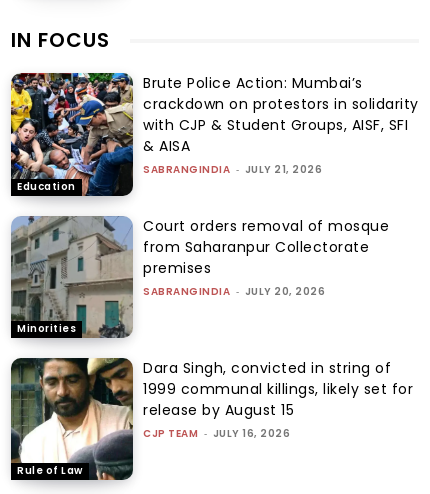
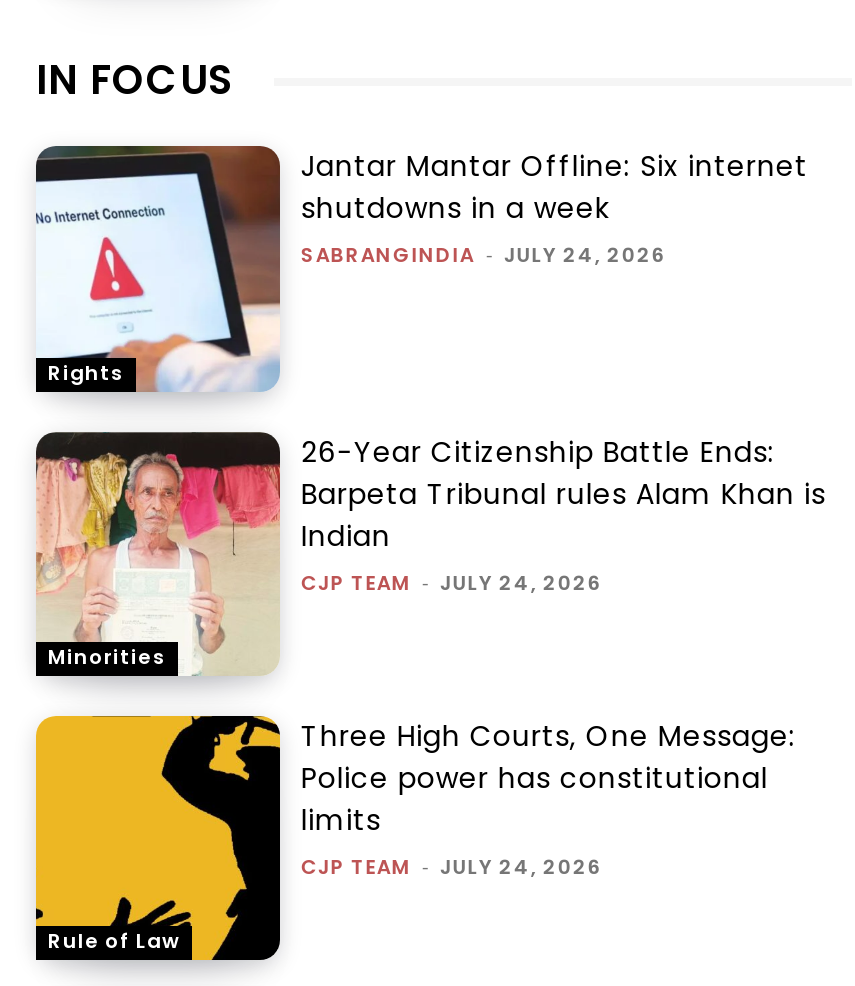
[10,72,134,197] [image] | Education -> [34,144,280,392] [image] | Rights
[143,73,419,177] Brute Police Action: Mumbai’s | crackdown on protestors in solidarity | with CJP & Student Groups, AISF, SFI | & AISA | SABRANGINDIA - JULY 21, 2026 -> [301,146,808,270] Jantar Mantar Offline: Six internet | shutdowns in a week | SABRANGINDIA - JULY 24, 2026
[10,216,389,339] [image] | Court orders removal of mosque | from Saharanpur Collectorate | premises | SABRANGINDIA - JULY 20, 2026 -> [34,431,826,676] [image] | 26-Year Citizenship Battle Ends: | Barpeta Tribunal rules Alam Khan is | Indian | CJP TEAM - JULY 24, 2026
[10,357,413,481] [image] | Dara Singh, convicted in string of | 1999 communal killings, likely set for | release by August 15 | CJP TEAM - JULY 16, 2026 -> [34,714,796,962] [image] | Three High Courts, One Message: | Police power has constitutional | limits | CJP TEAM - JULY 24, 2026

